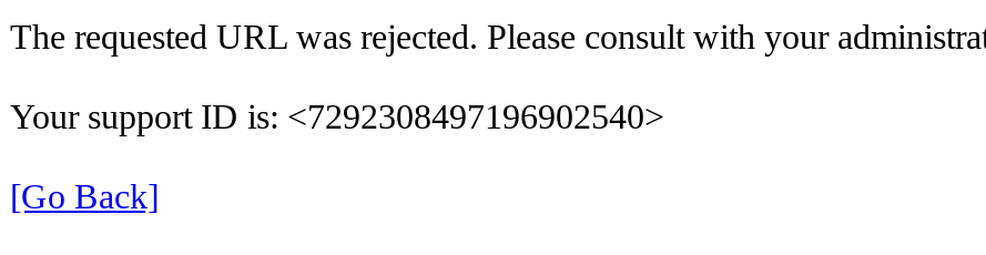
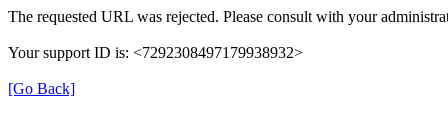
[10,98,664,135] Your support ID is: <7292308497196902540> -> [8,44,303,61] Your support ID is: <7292308497179938932>

